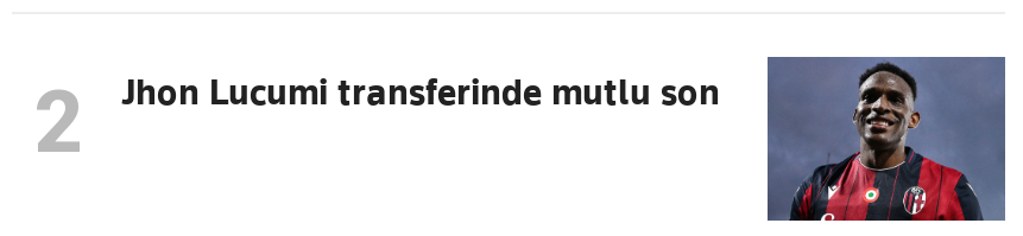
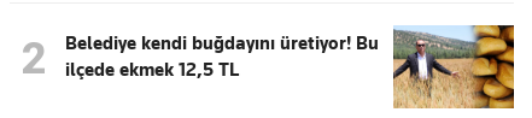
[121,55,1008,223] [image] | Jhon Lucumi transferinde mutlu son -> [65,24,515,110] [image] | Belediye kendi buğdayını üretiyor! Bu | ilçede ekmek 12,5 TL

